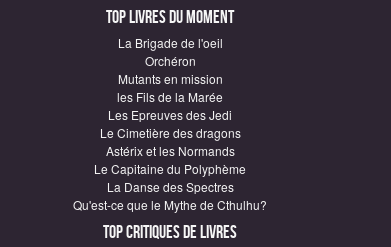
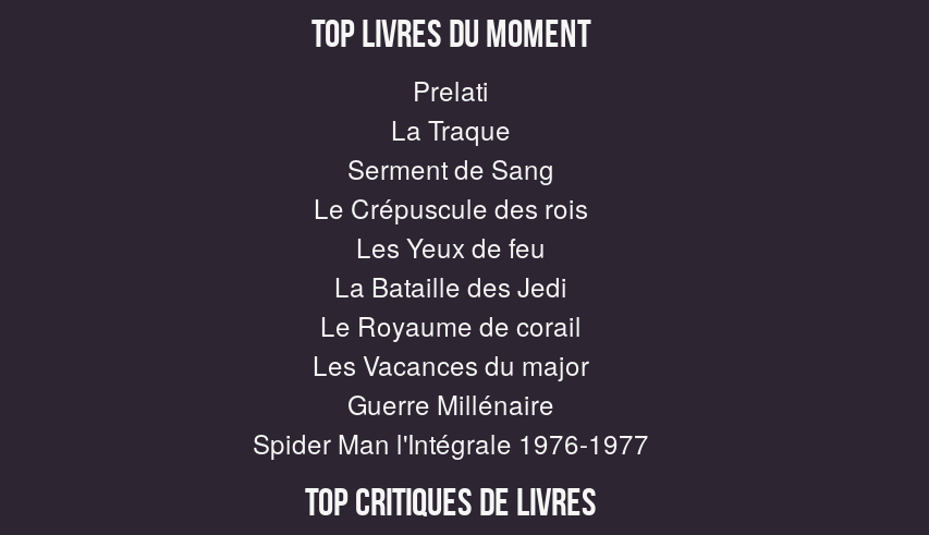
[73,34,267,213] La Brigade de l'oeil | Orchéron | Mutants en mission | les Fils de la Marée | Les Epreuves des Jedi | Le Cimetière des dragons | Astérix et les Normands | Le Capitaine du Polyphème | La Danse des Spectres | Qu'est-ce que le Mythe de Cthulhu? -> [253,71,649,461] Prelati | La Traque | Serment de Sang | Le Crépuscule des rois | Les Yeux de feu | La Bataille des Jedi | Le Royaume de corail | Les Vacances du major | Guerre Millénaire | Spider Man l'Intégrale 1976-1977

